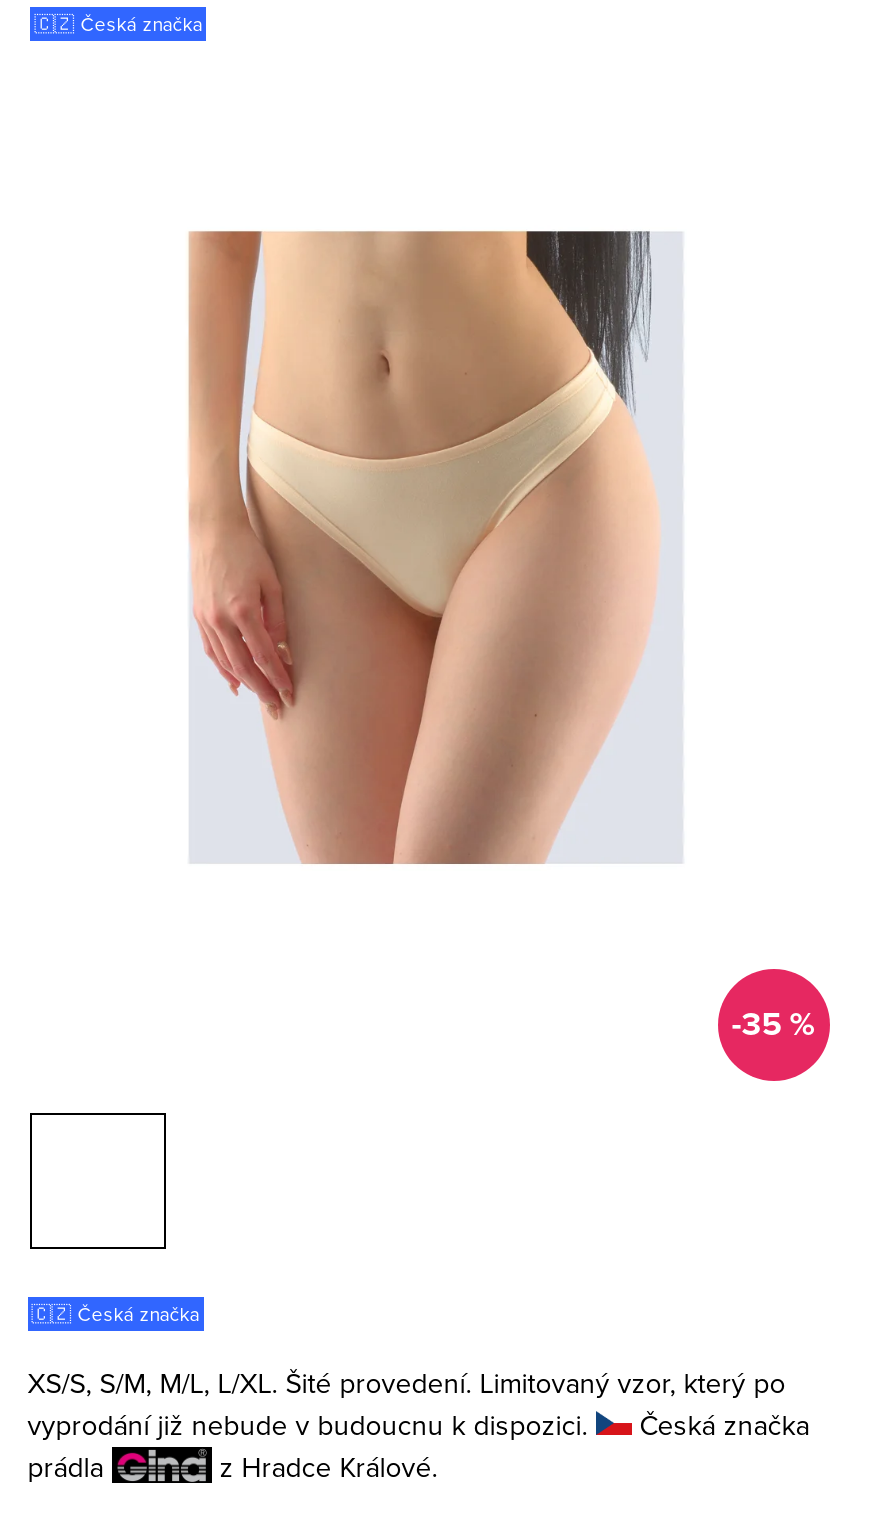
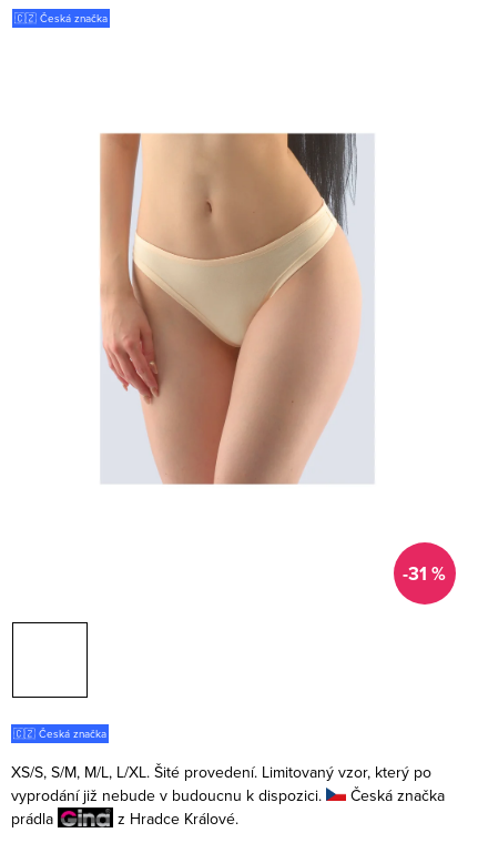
[732,998,816,1048] -35 % -> [403,560,446,586] -31 %

